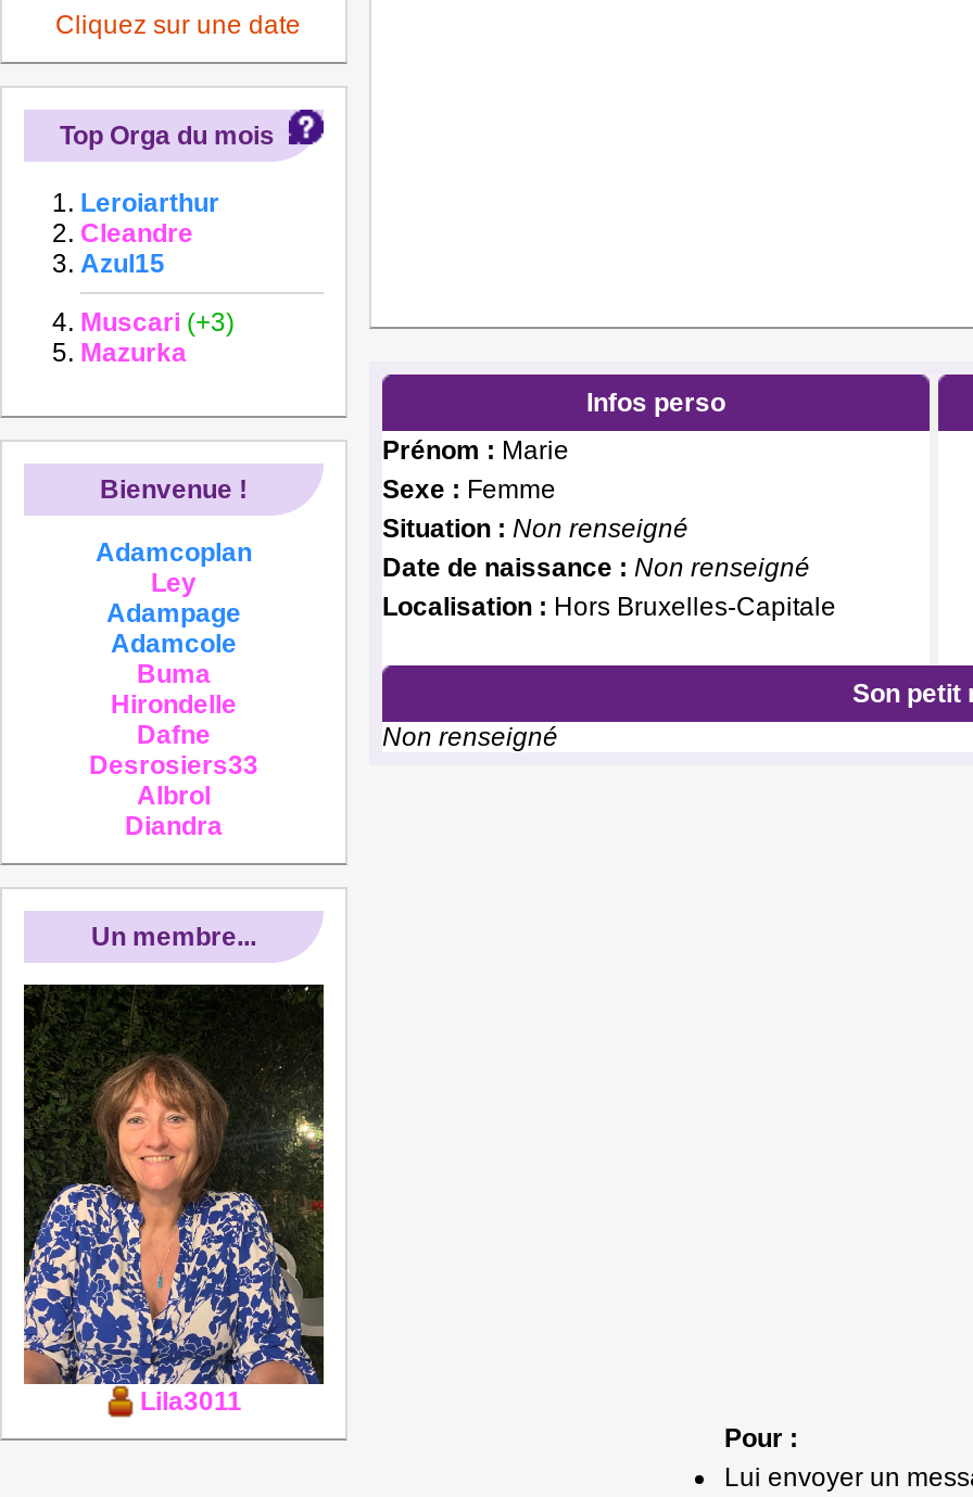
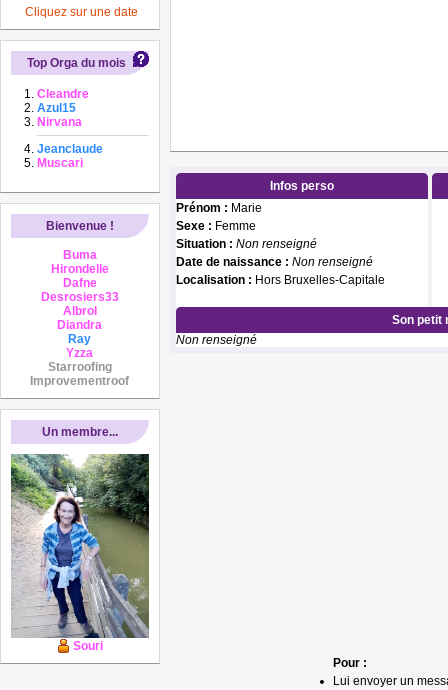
[80,188,219,218] Leroiarthur -> none
[80,307,235,368] Muscari (+3) | Mazurka -> [37,115,103,170] Nirvana | Jeanclaude | Muscari
[96,537,252,659] Adamcoplan | Ley | Adampage | Adamcole -> none
moved [89,659,258,841] -> [41,248,119,332]: Buma | Hirondelle | Dafne | Desrosiers33 | Albrol | Diandra
none -> [30,332,129,388] Ray | Yzza | Starroofing | Improvementroof
[22,982,326,1417] [image] | Lila3011 -> [10,453,150,653] [image] | Souri

